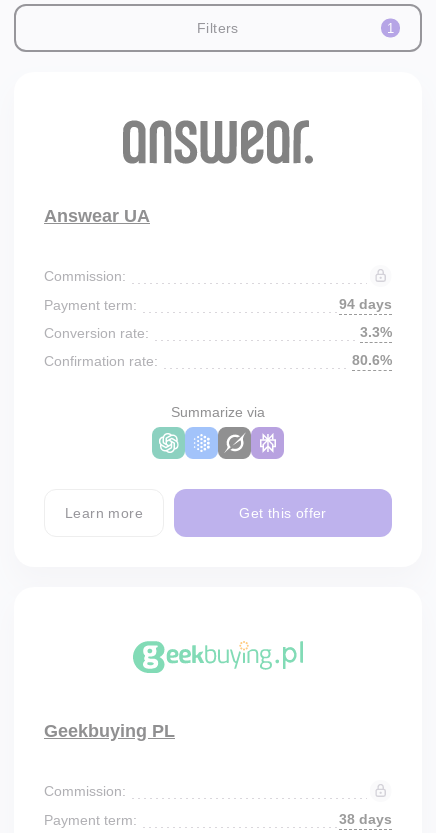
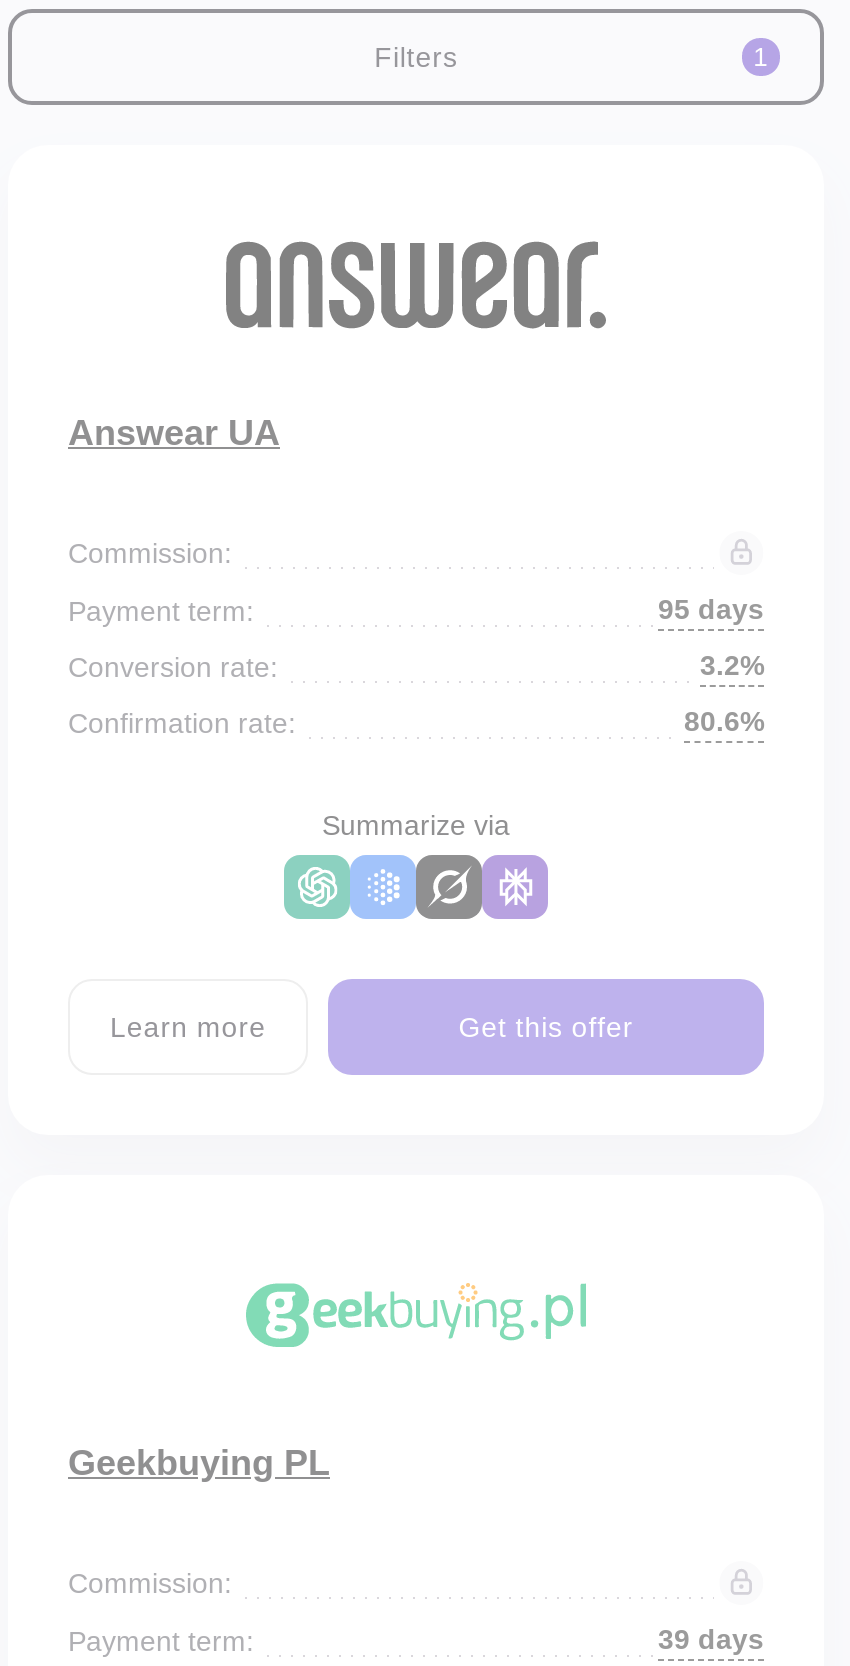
[339,296,392,312] 94 days -> [658,593,764,625] 95 days
[360,324,392,340] 3.3% -> [700,649,764,681] 3.2%
[339,811,392,827] 38 days -> [658,1623,764,1655] 39 days

